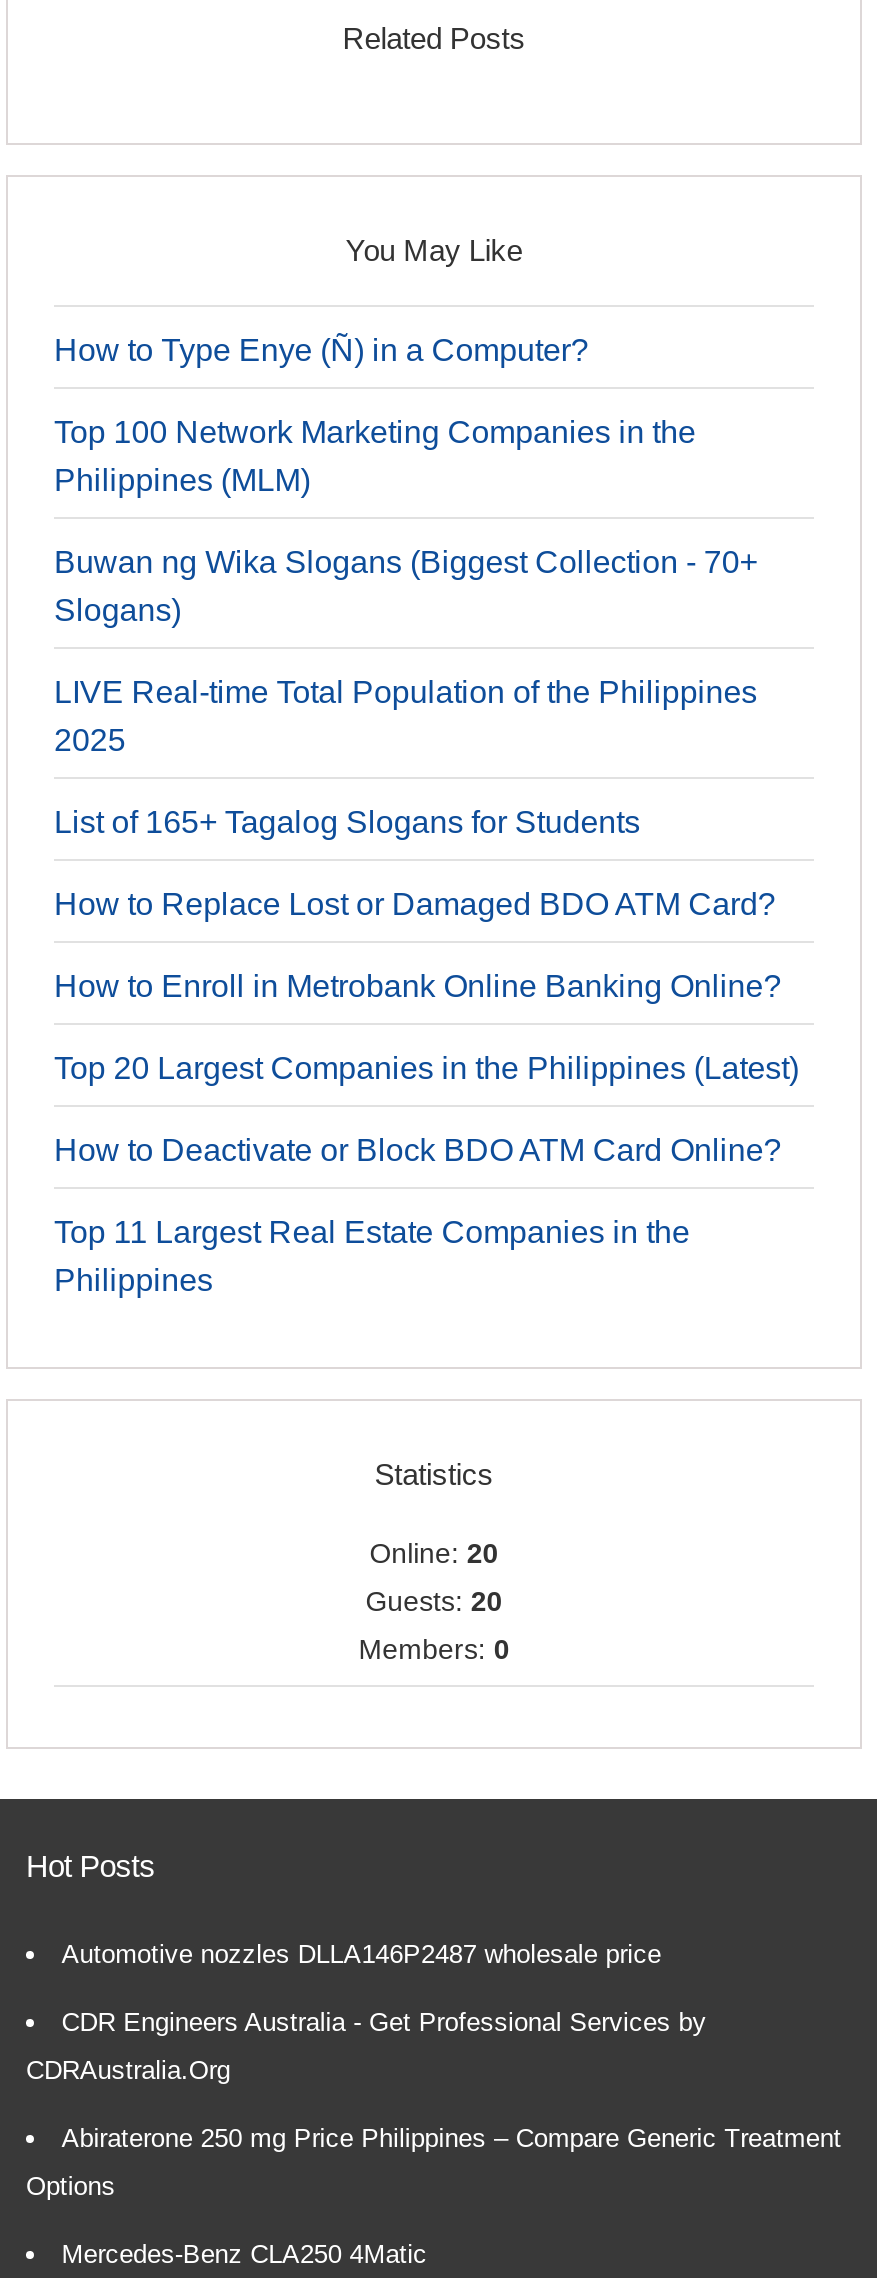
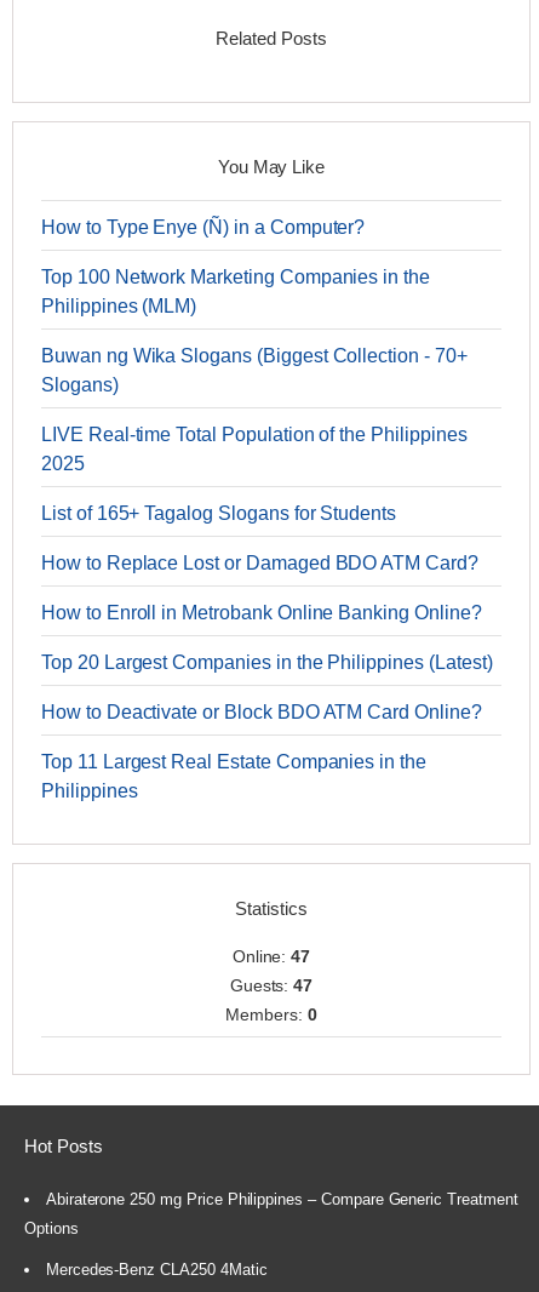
[369,1537,499,1569] Online: 20 -> [232,947,310,966] Online: 47
[365,1585,503,1617] Guests: 20 -> [230,976,313,995] Guests: 47
[26,1939,706,2085] Automotive nozzles DLLA146P2487 wholesale price | CDR Engineers Australia - Get Professional Services by | CDRAustralia.Org -> none

